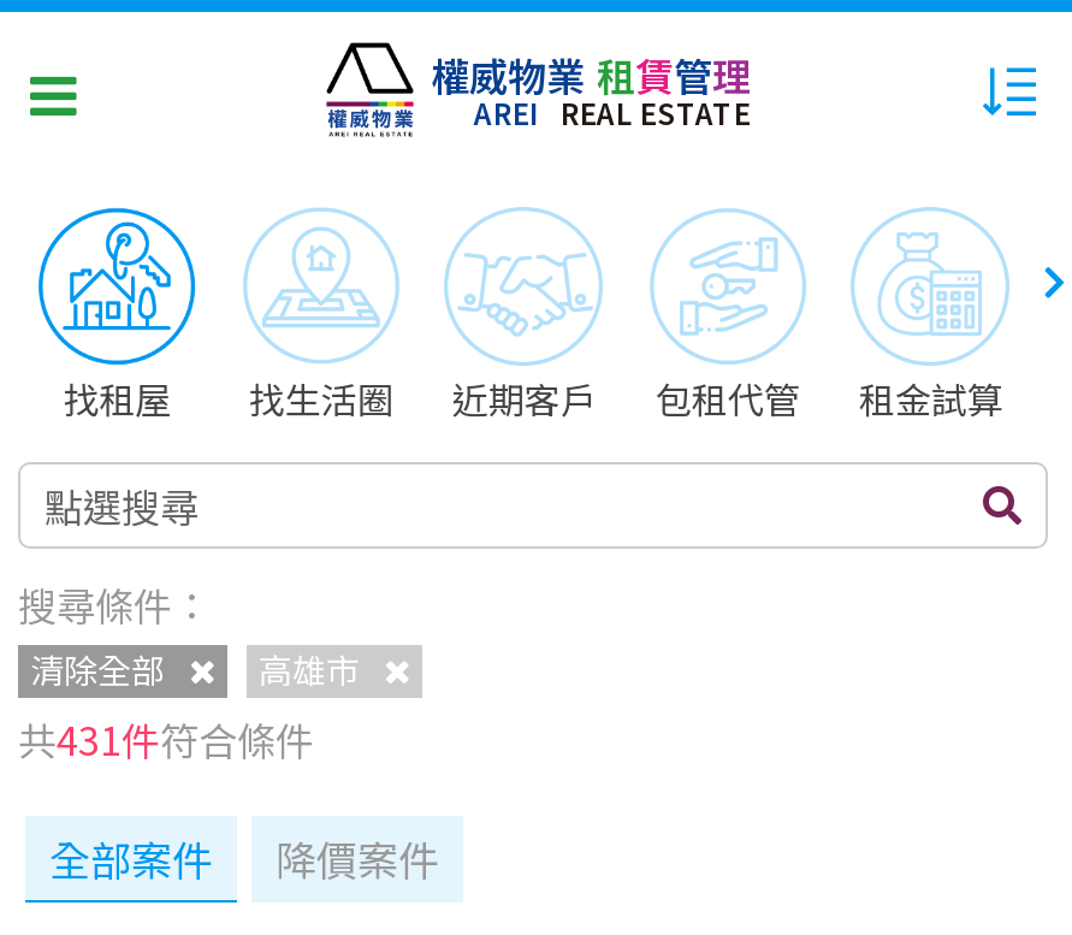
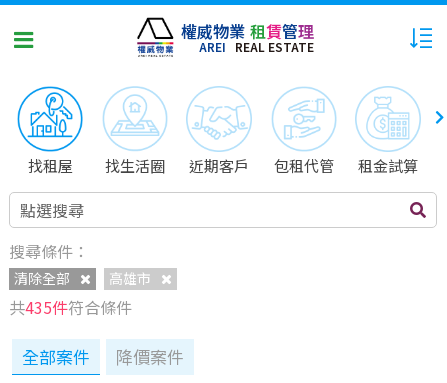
[18,710,314,768] 共431件符合條件 -> [9,295,132,319] 共435件符合條件

